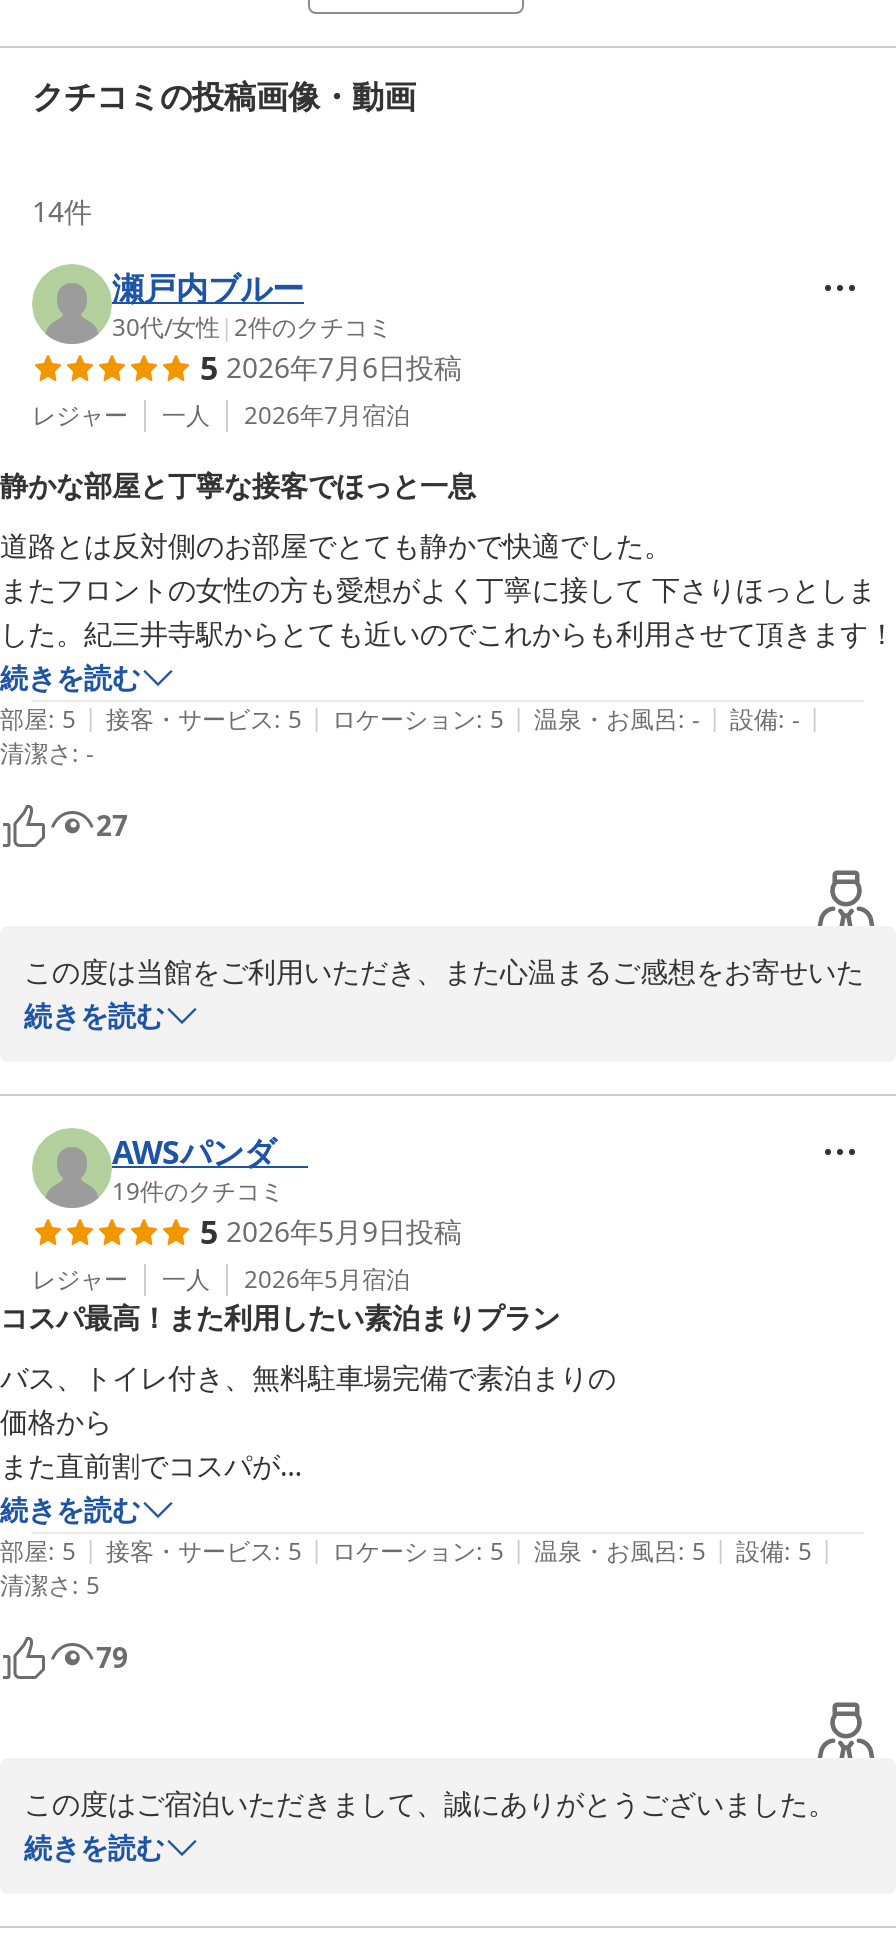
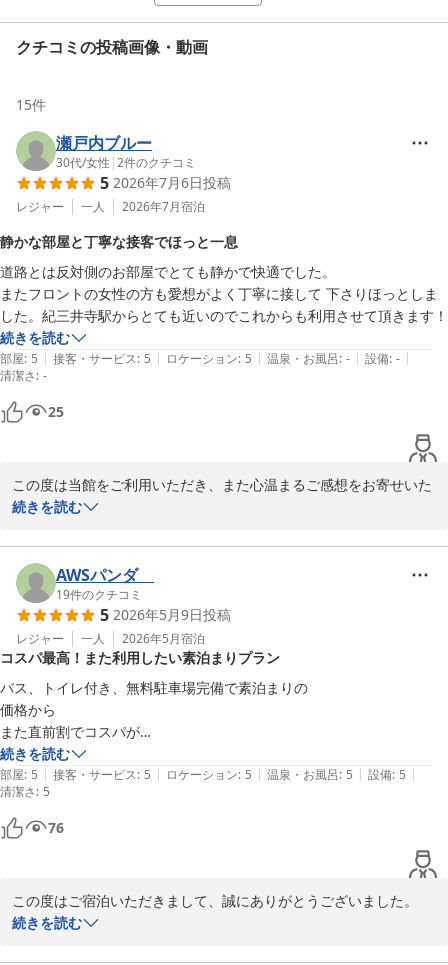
[32,192,92,230] 14件 -> [16,95,46,114] 15件
[96,806,128,844] 27 -> [48,402,64,421] 25
[96,1638,128,1676] 79 -> [48,818,64,837] 76

